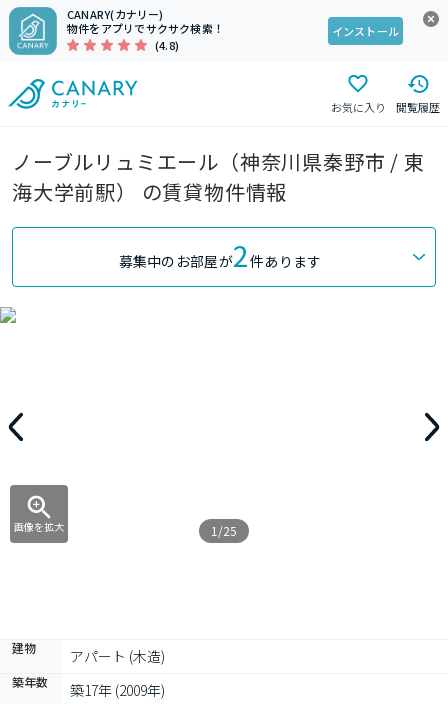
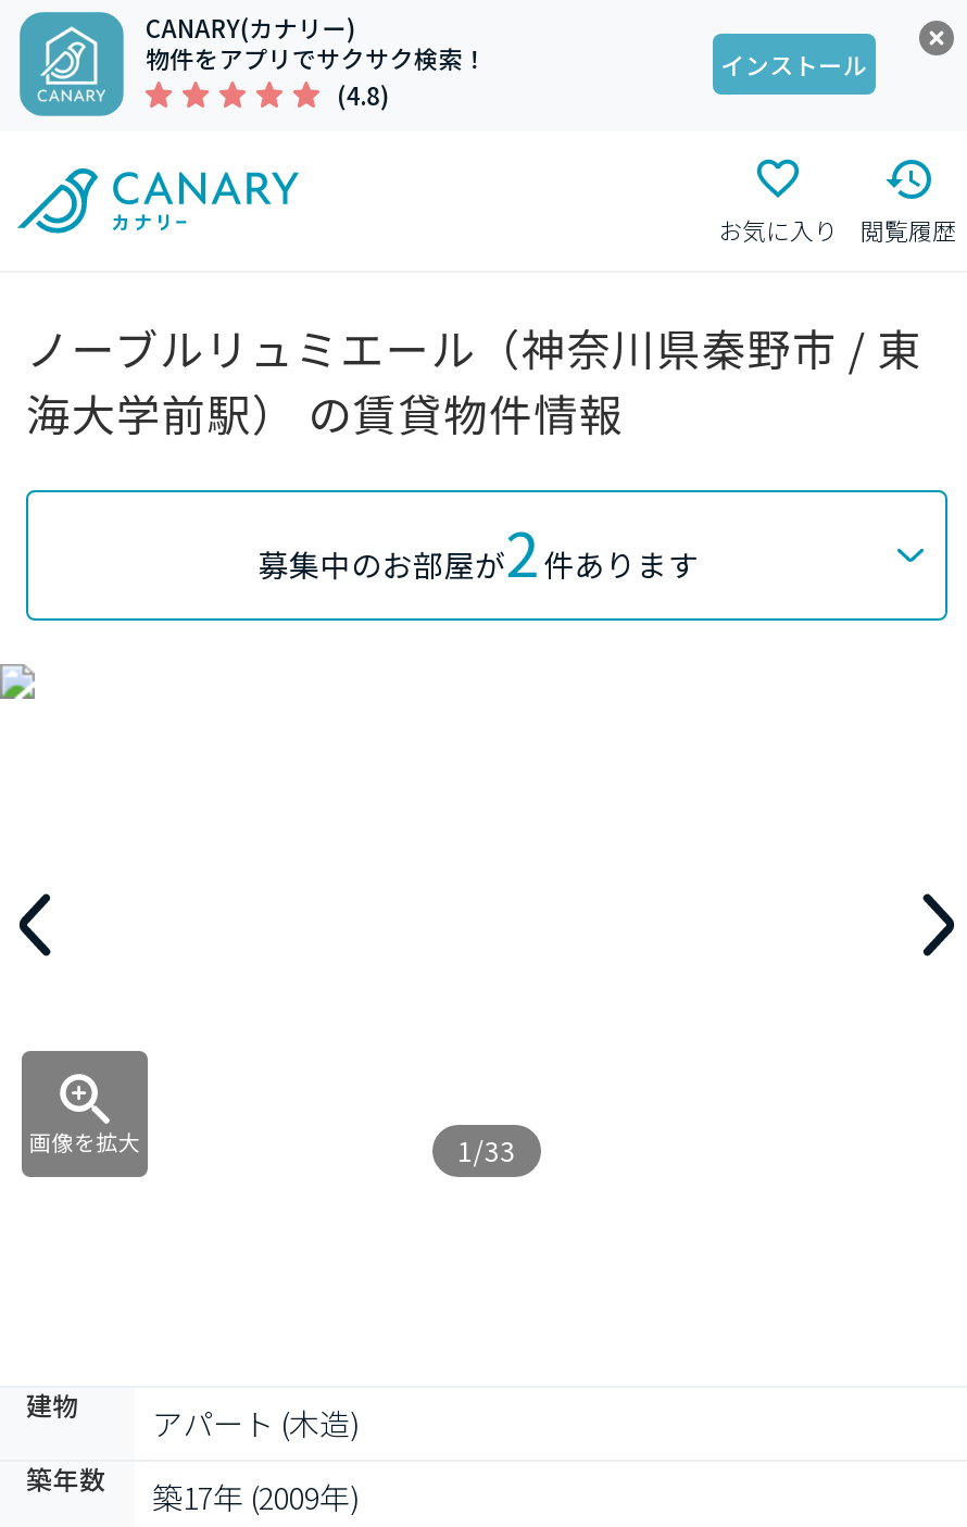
[210,522,237,539] 1/25 -> [457,1131,516,1168] 1/33

